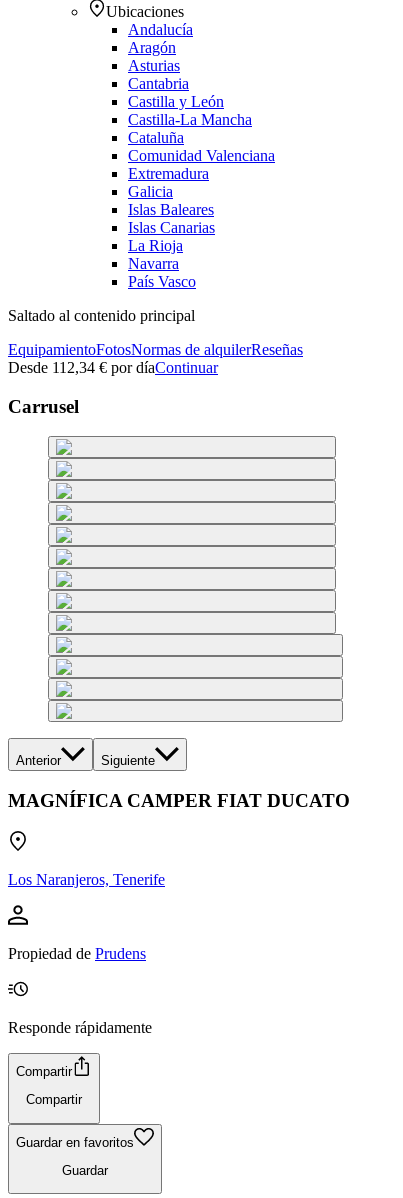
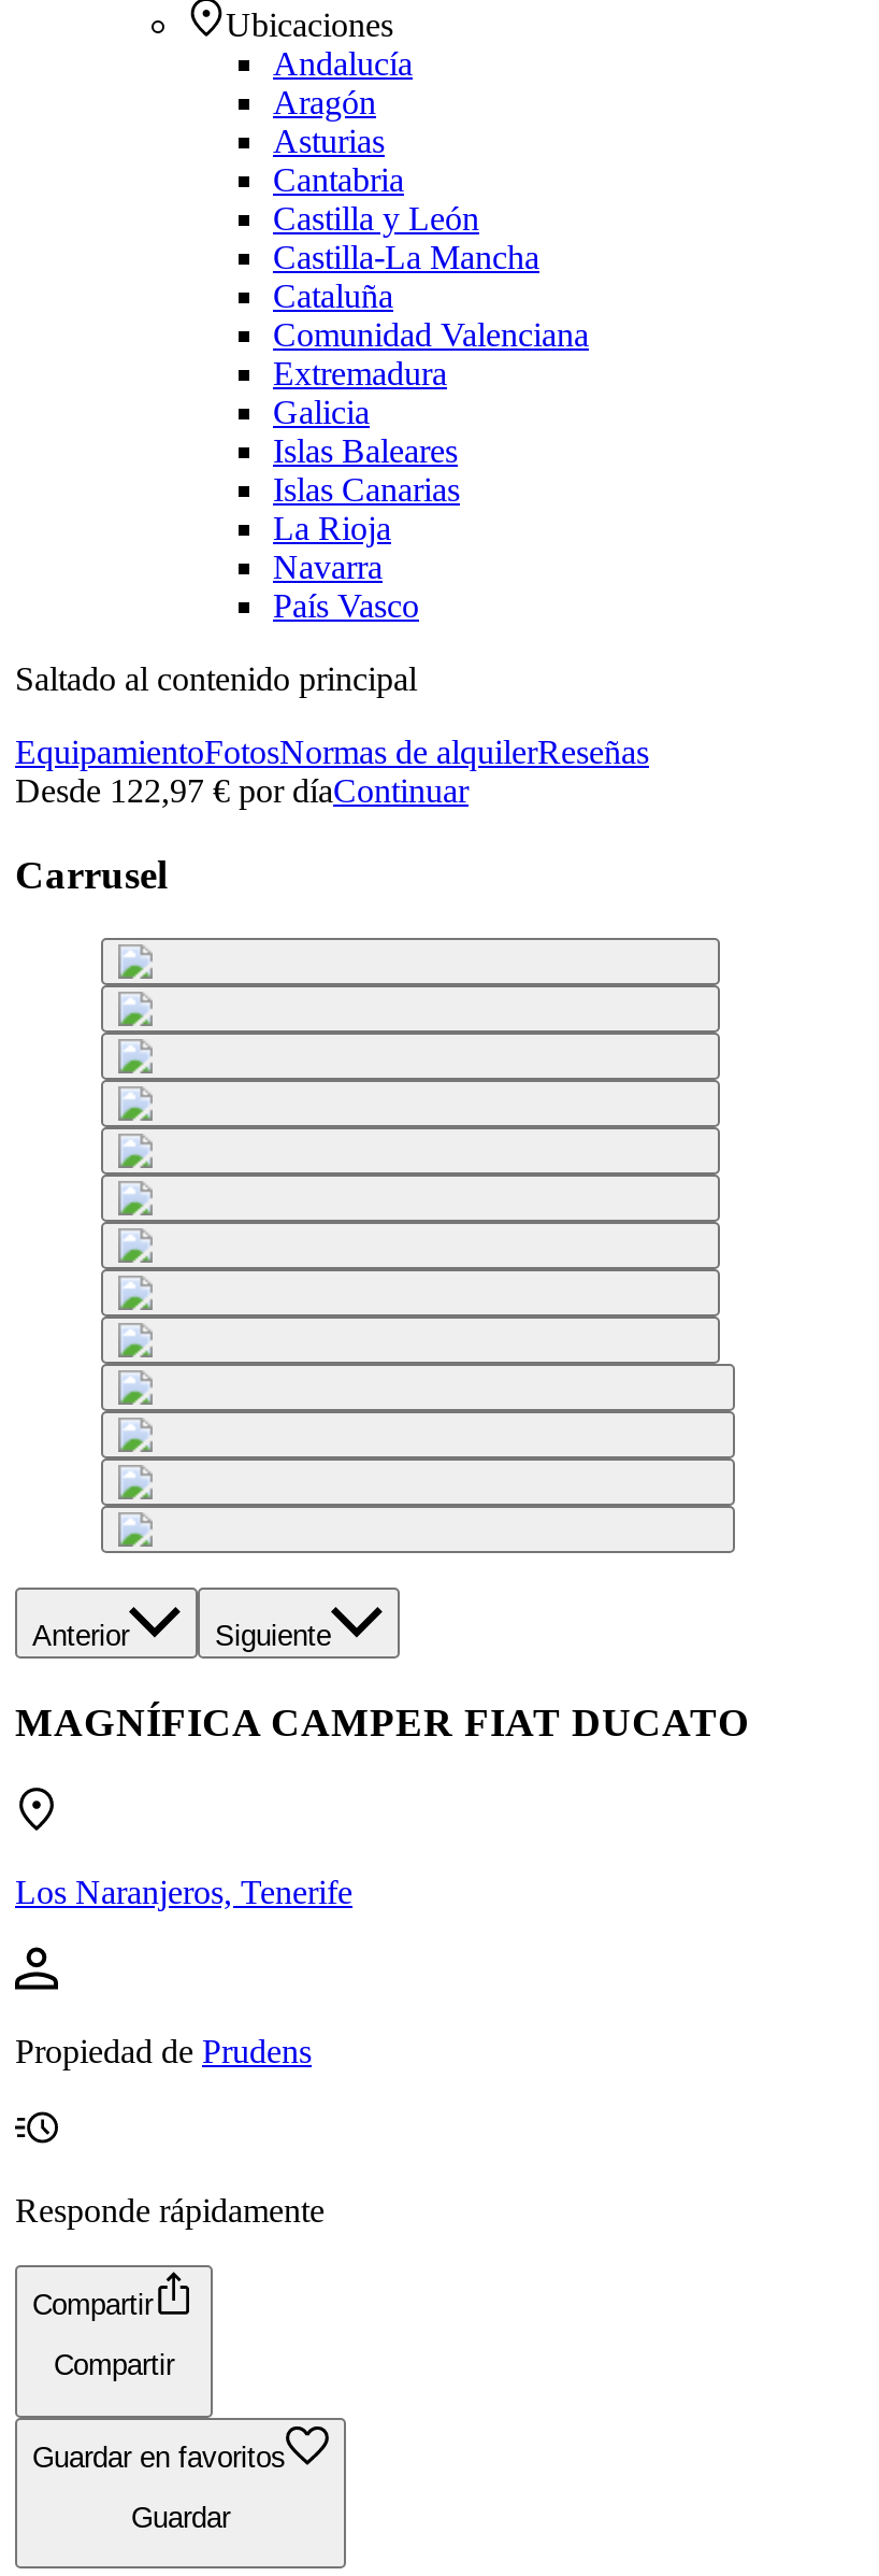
[8,359,218,376] Desde 112,34 € por díaContinuar -> [15,772,469,809] Desde 122,97 € por díaContinuar

